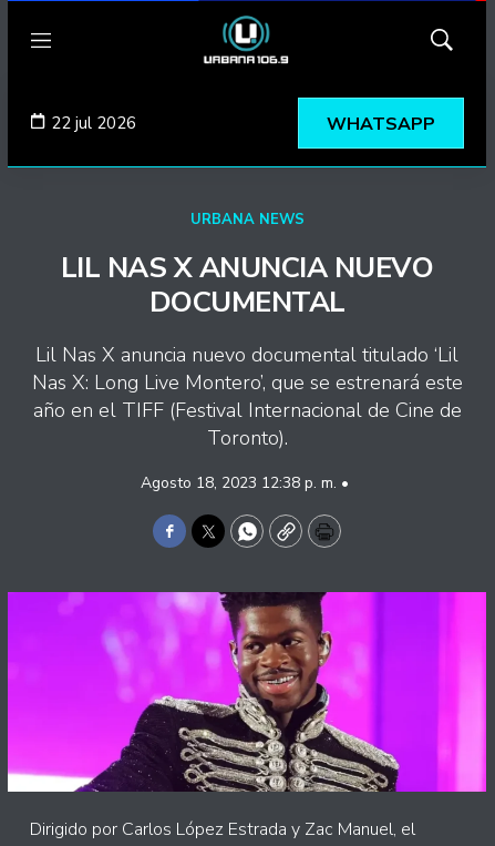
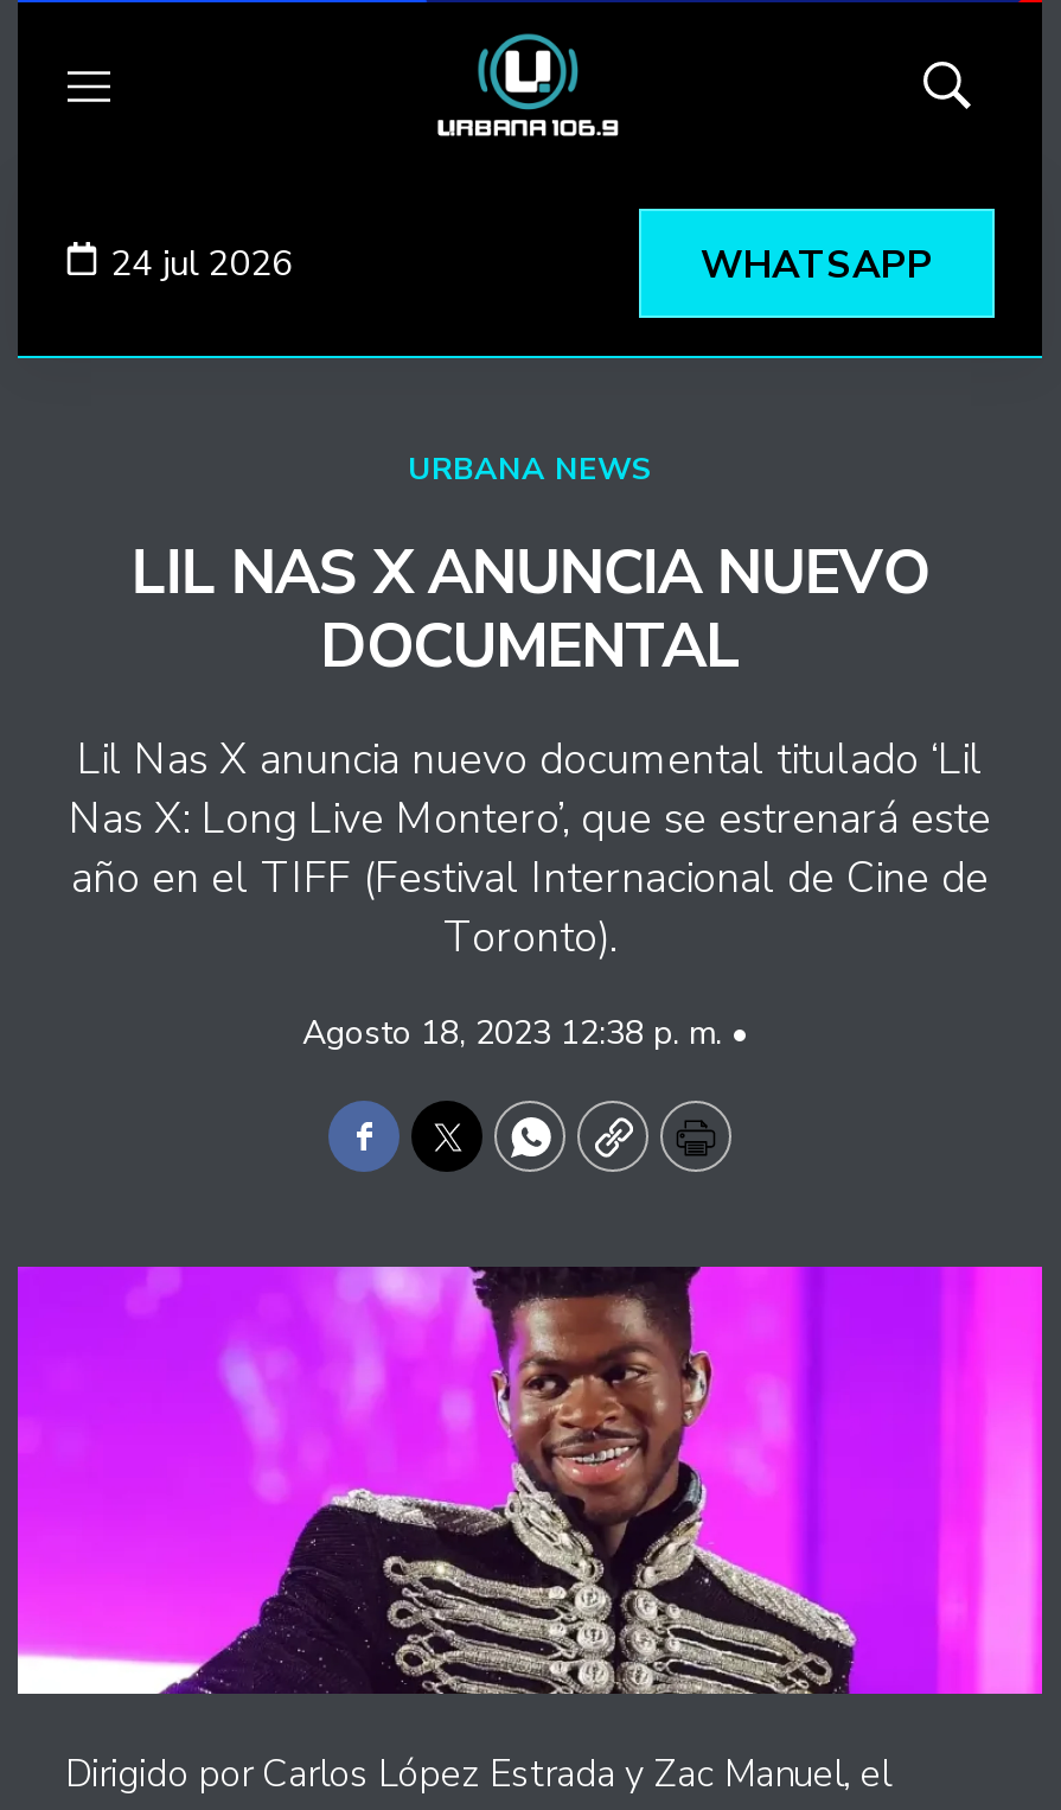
[51,112,136,134] 22 jul 2026 -> [110,239,293,286] 24 jul 2026

